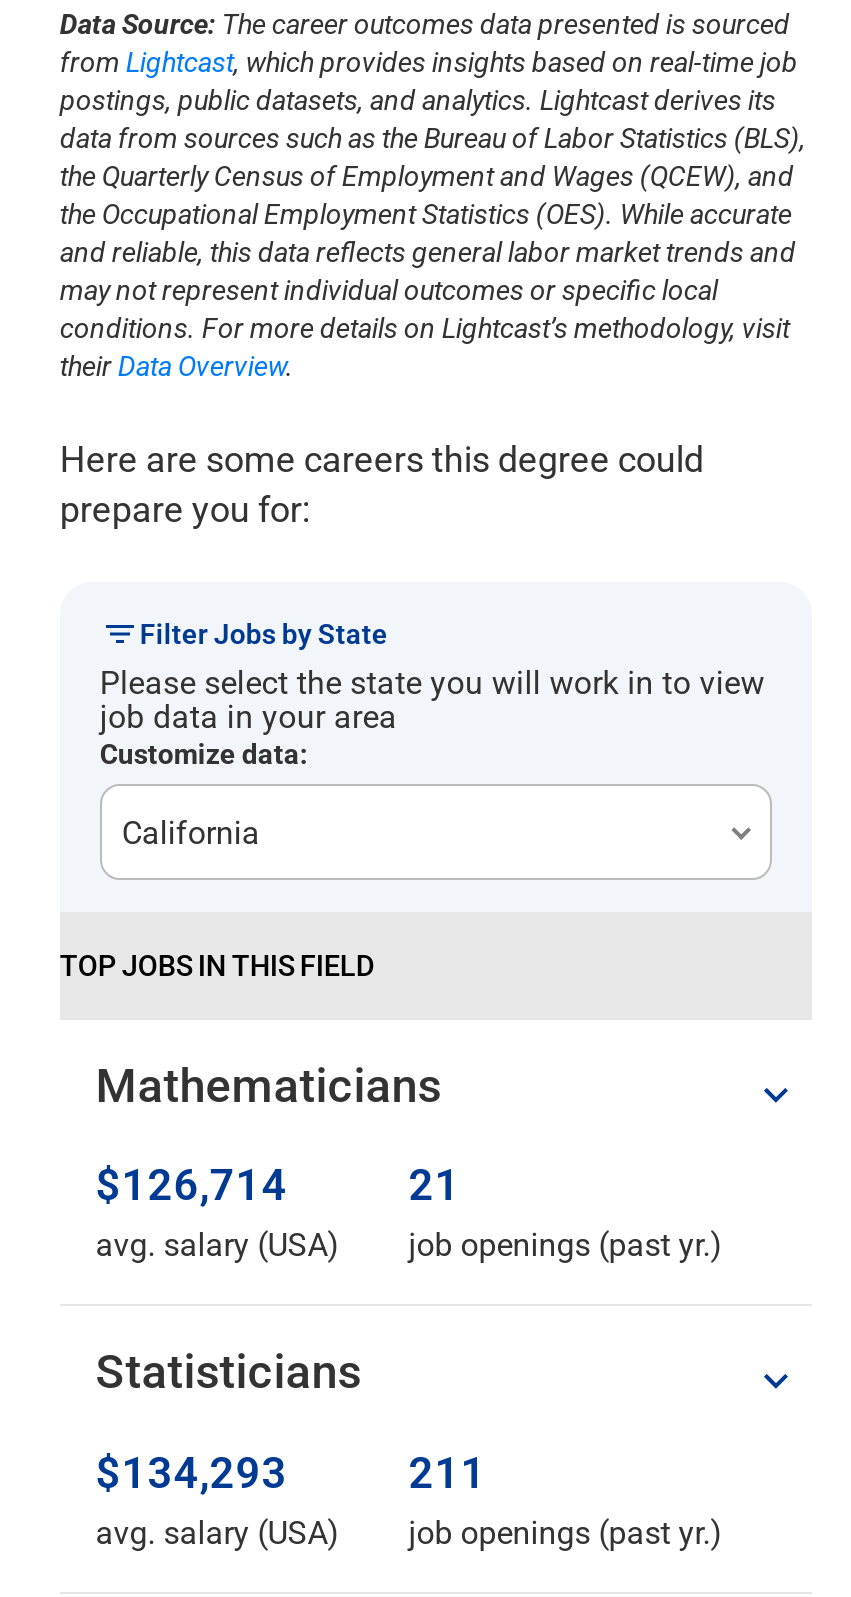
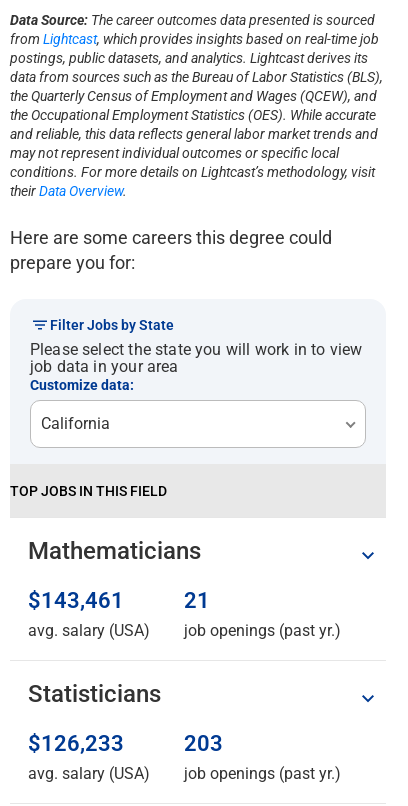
[95,1161,287,1211] $126,714 -> [28,588,124,613] $143,461
[95,1448,287,1498] $134,293 -> [28,731,124,756] $126,233
[408,1448,486,1498] 211 -> [184,731,223,756] 203

